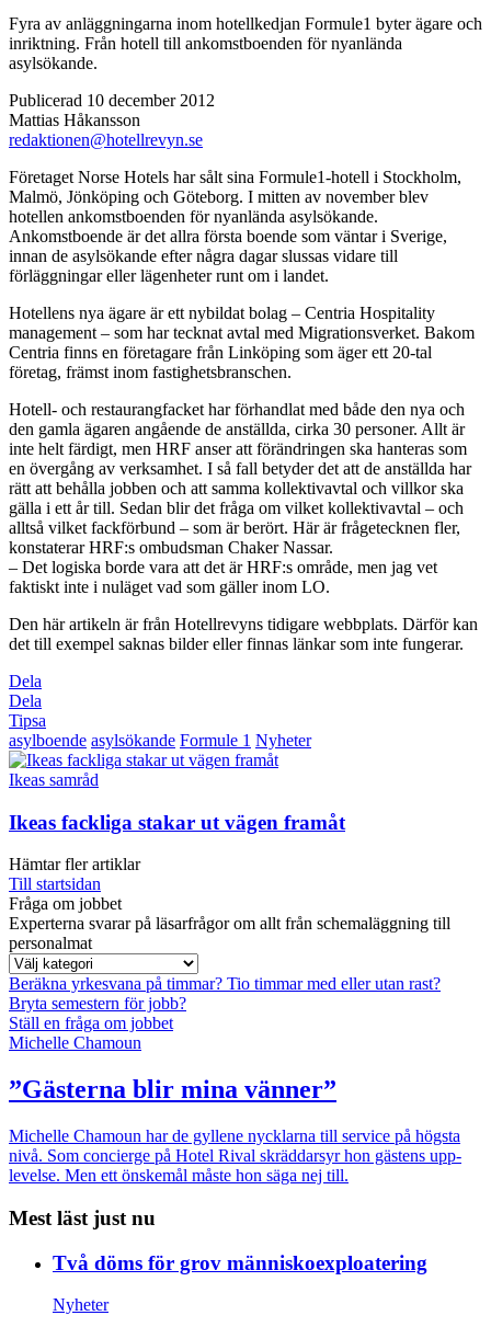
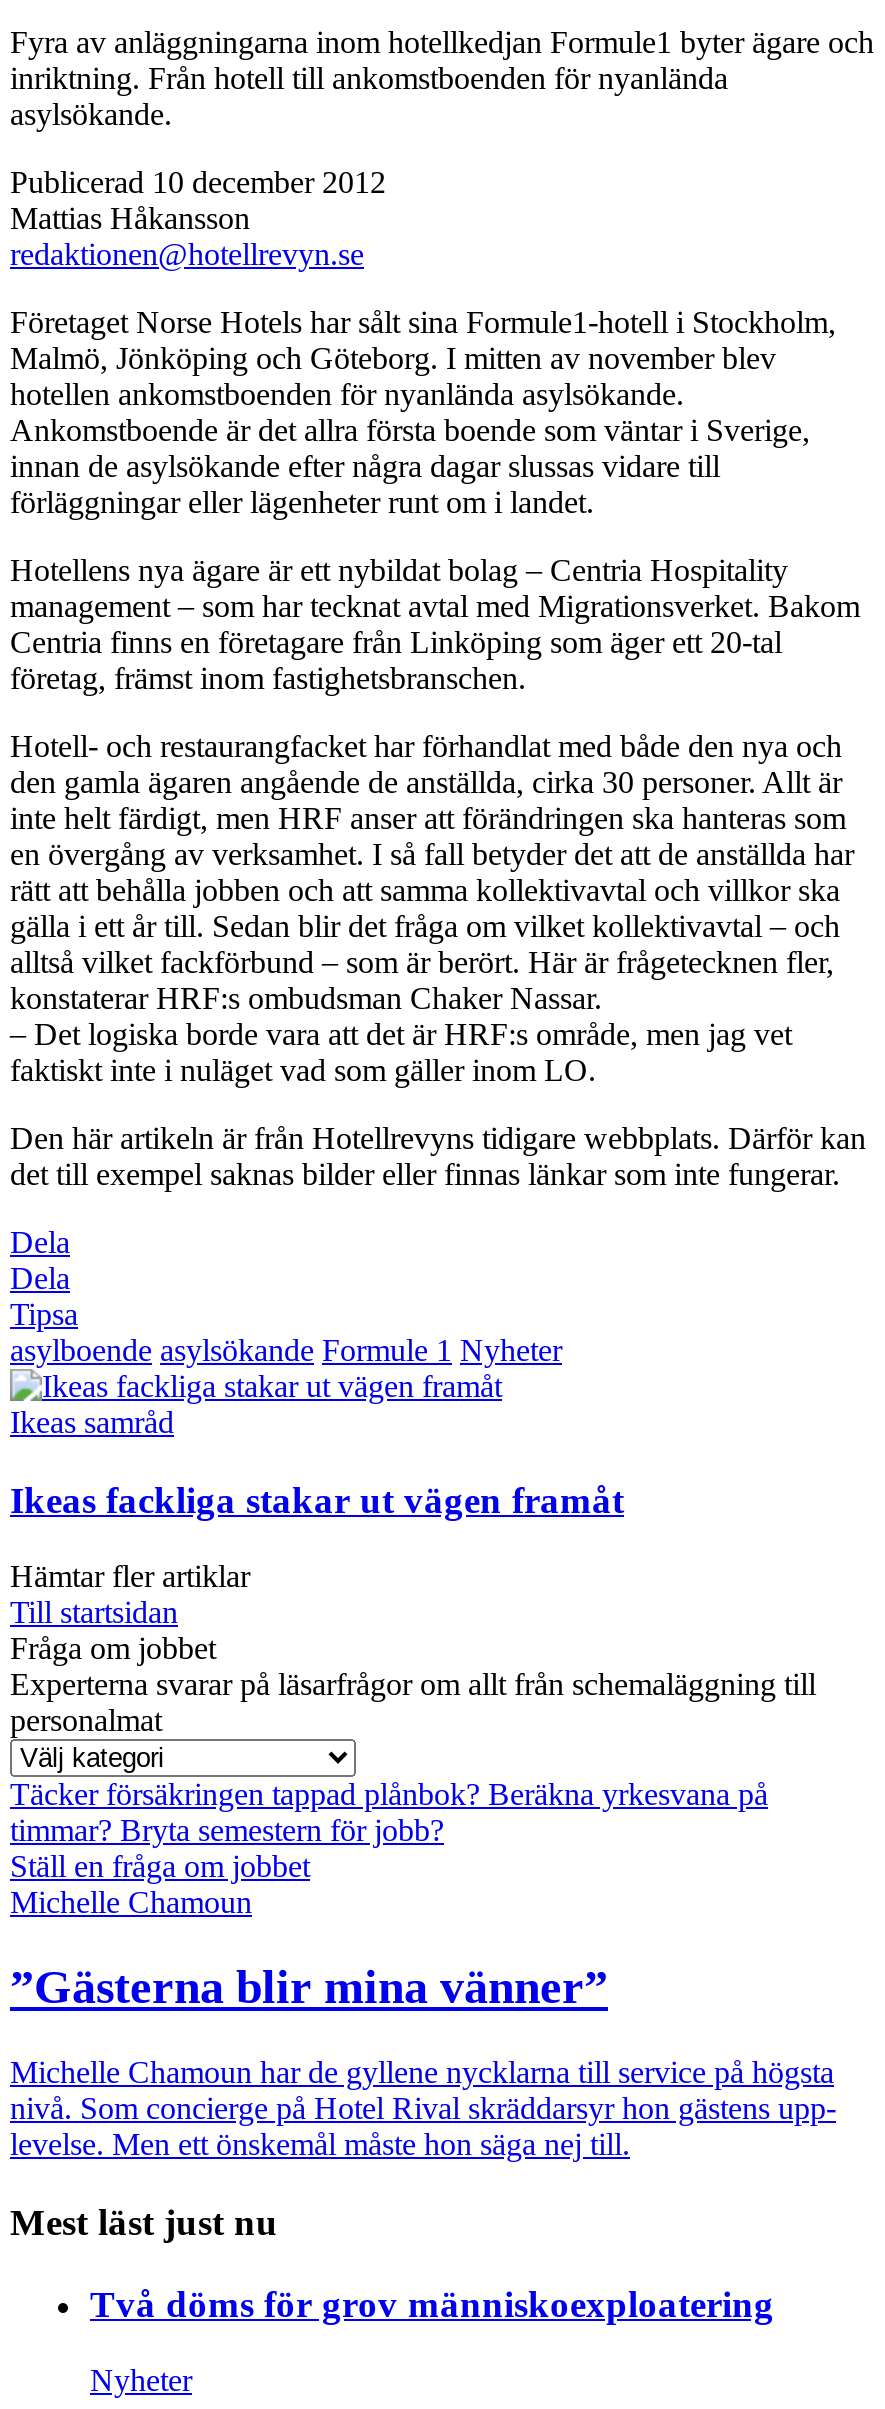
[9,974,441,1013] Beräkna yrkesvana på timmar? Tio timmar med eller utan rast? | Bryta semestern för jobb? -> [10,1777,768,1847] Täcker försäkringen tappad plånbok? Beräkna yrkesvana på | timmar? Bryta semestern för jobb?

